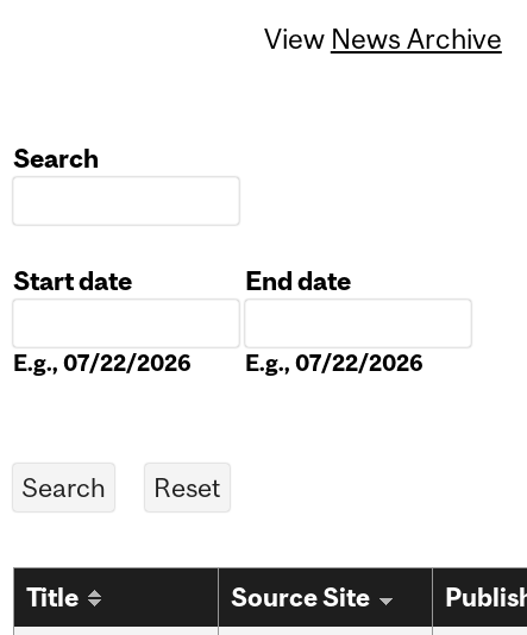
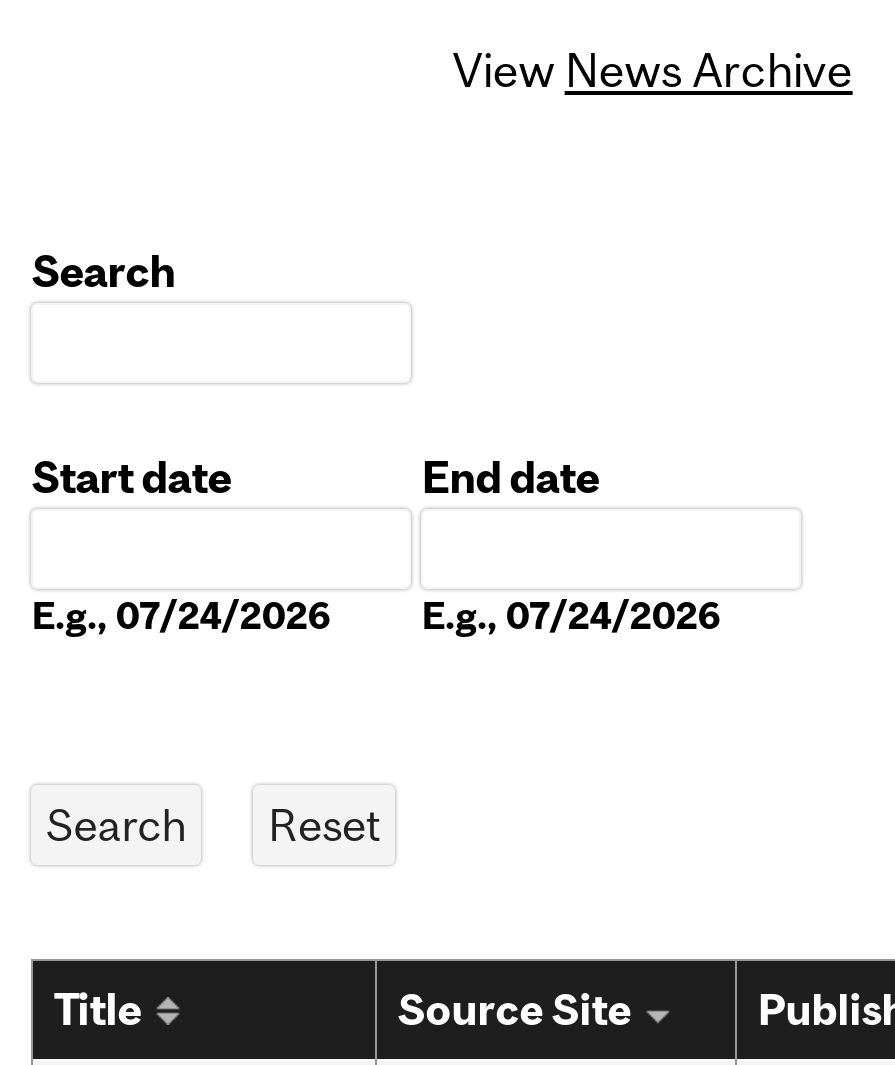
[13,350,192,376] E.g., 07/22/2026 -> [31,594,331,638] E.g., 07/24/2026
[245,350,424,376] E.g., 07/22/2026 -> [421,594,721,638] E.g., 07/24/2026

